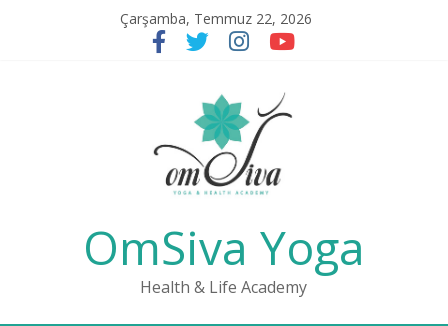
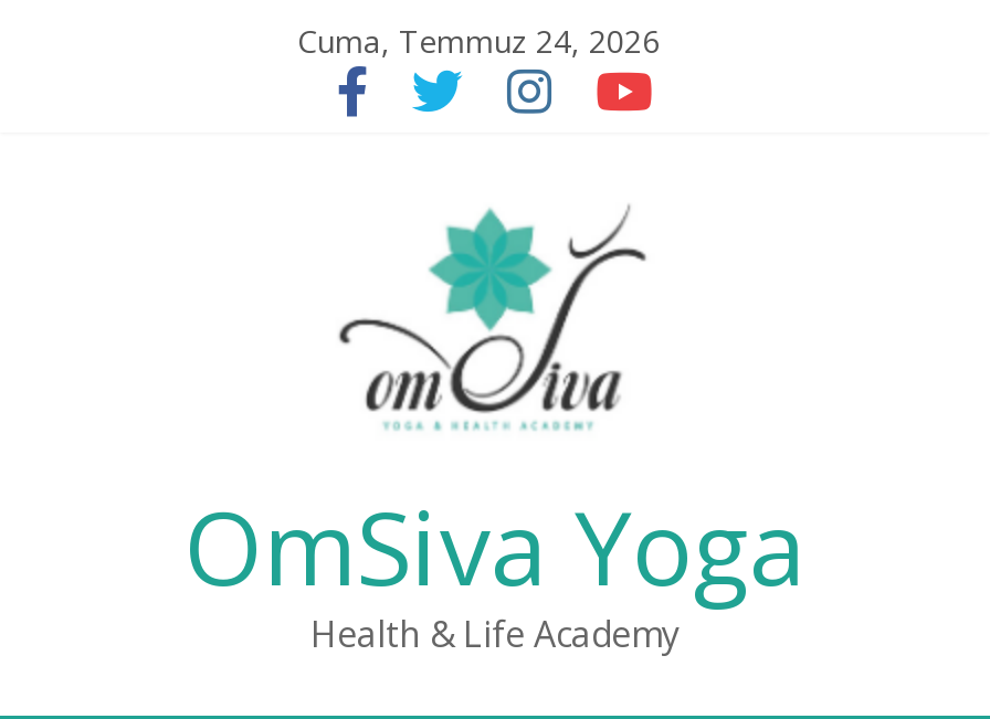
[120,9,312,28] Çarşamba, Temmuz 22, 2026 -> [297,20,660,62] Cuma, Temmuz 24, 2026

